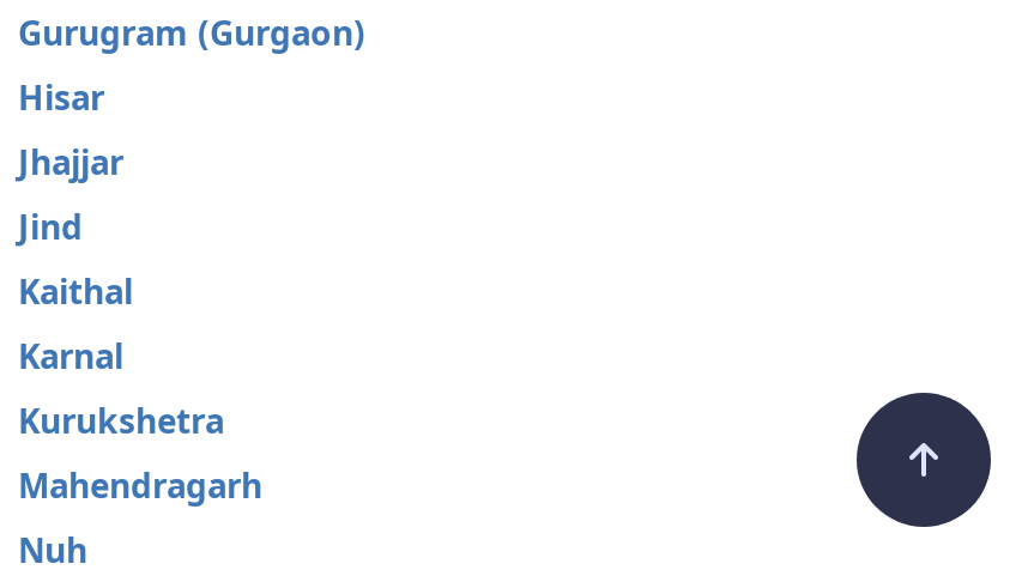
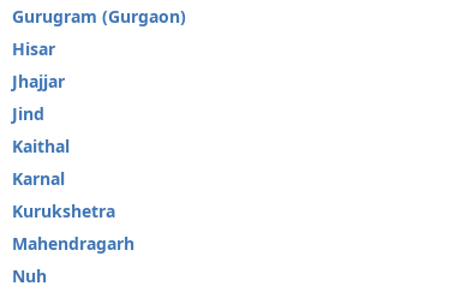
[854,390,993,529] [image] -> none

